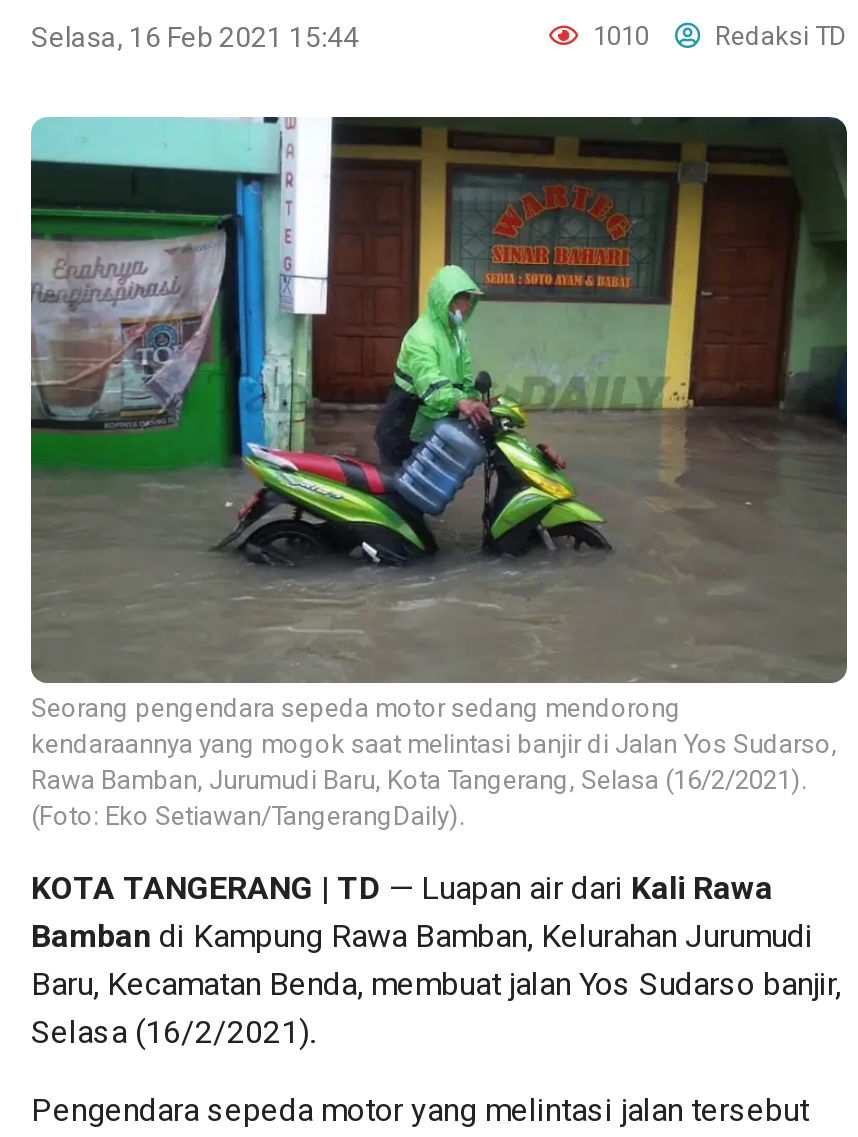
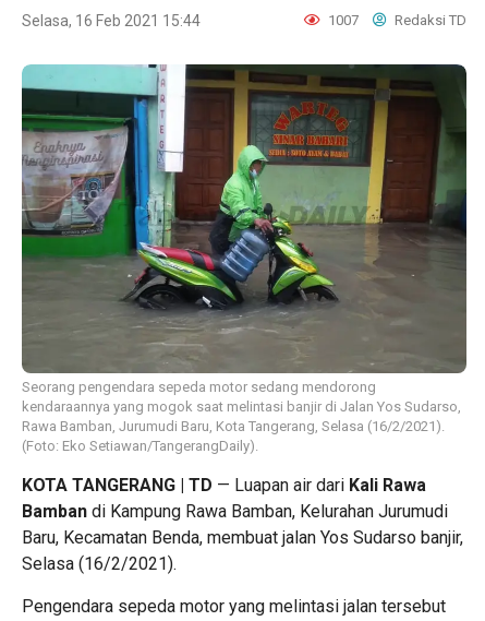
[587,21,847,51] 1010 Redaksi TD -> [325,12,466,28] 1007 Redaksi TD

